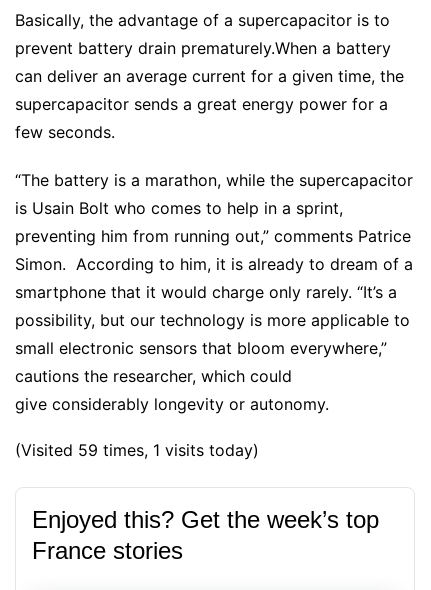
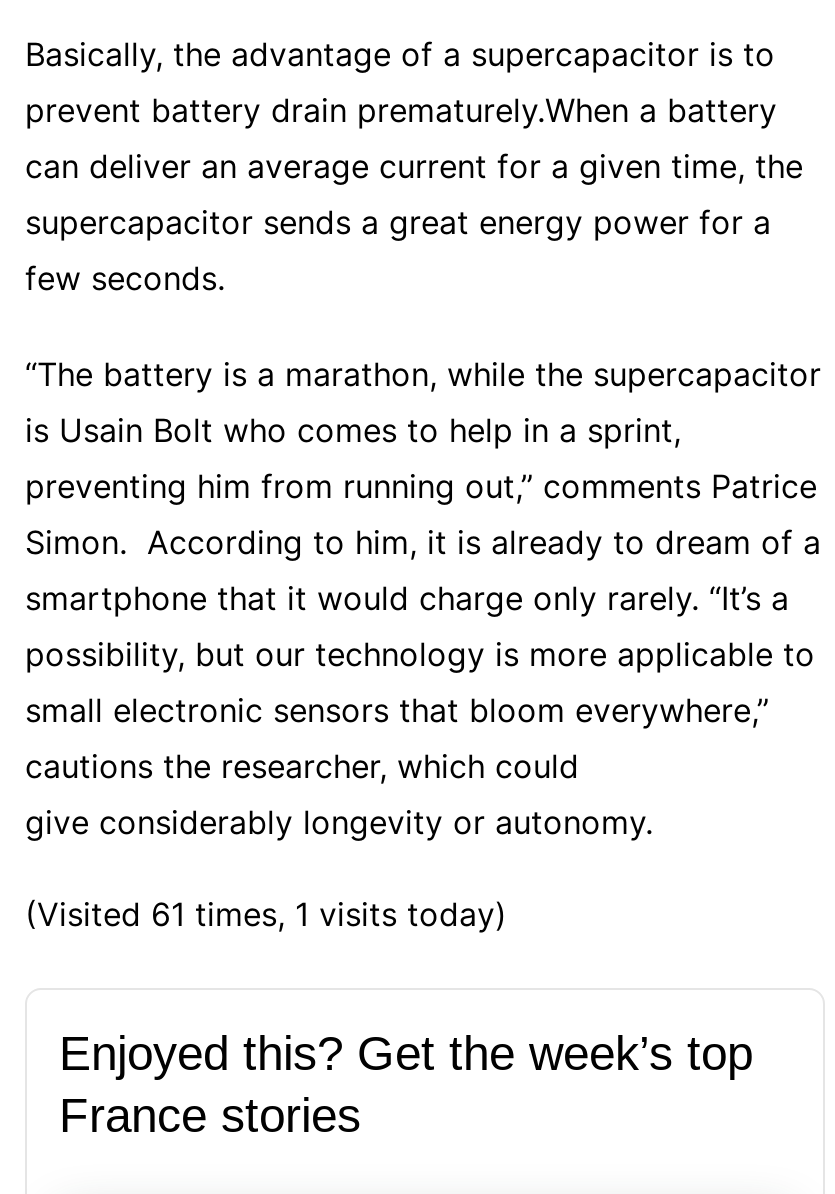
[15,440,259,460] (Visited 59 times, 1 visits today) -> [25,894,507,934] (Visited 61 times, 1 visits today)

